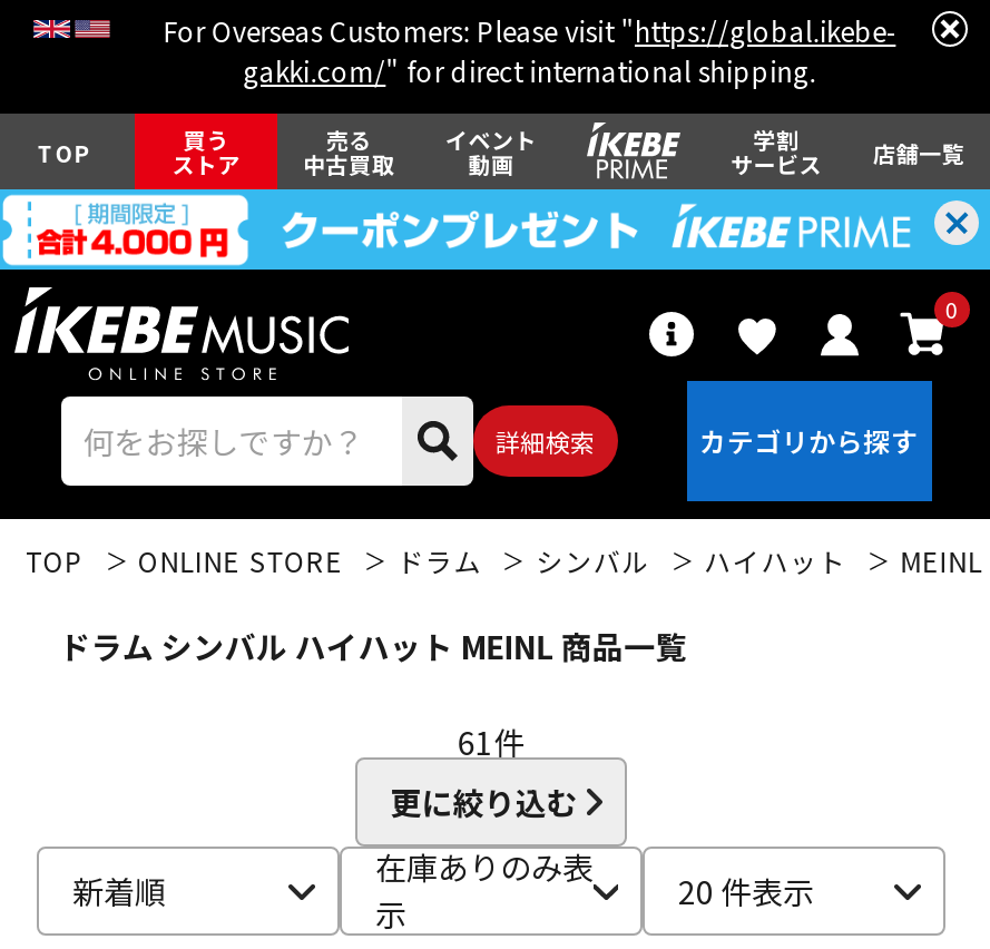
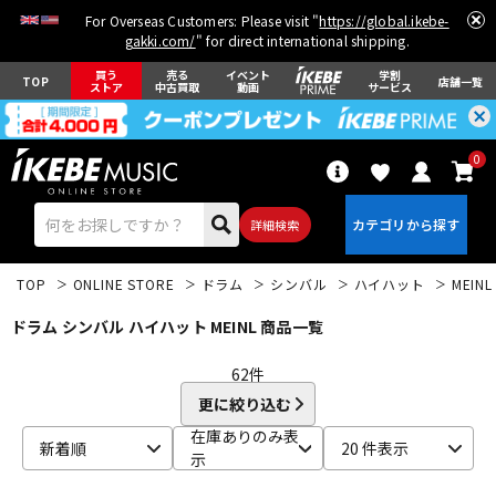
[457,720,525,764] 61件 -> [231,363,265,385] 62件

